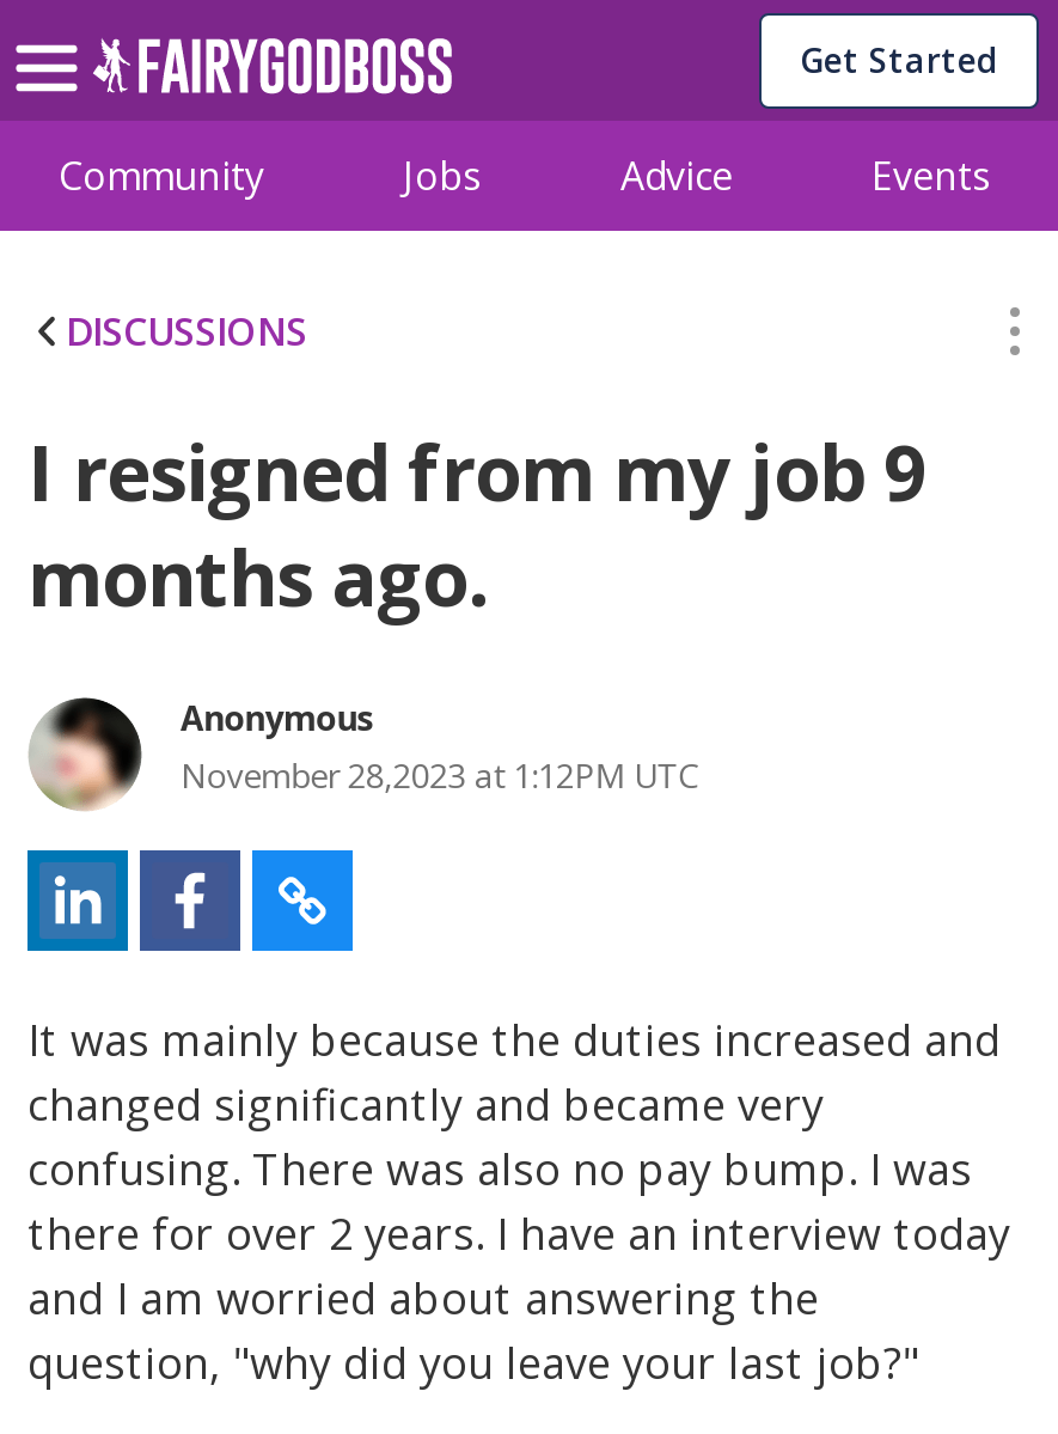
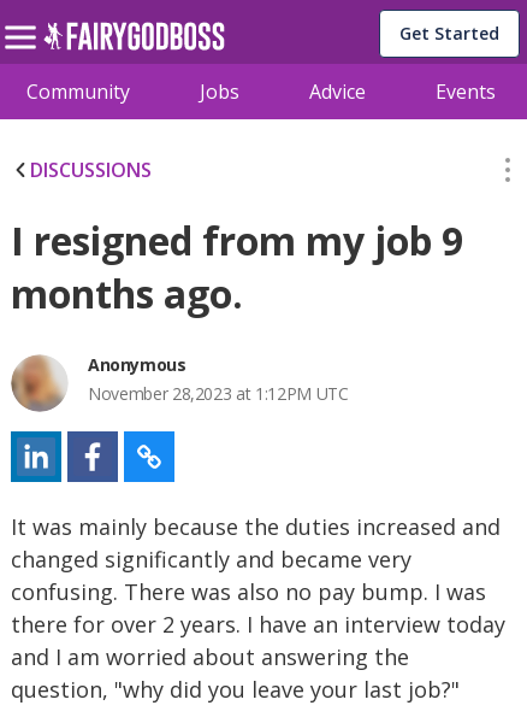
[30,697,142,807] [image] -> [11,355,67,411] [image]

